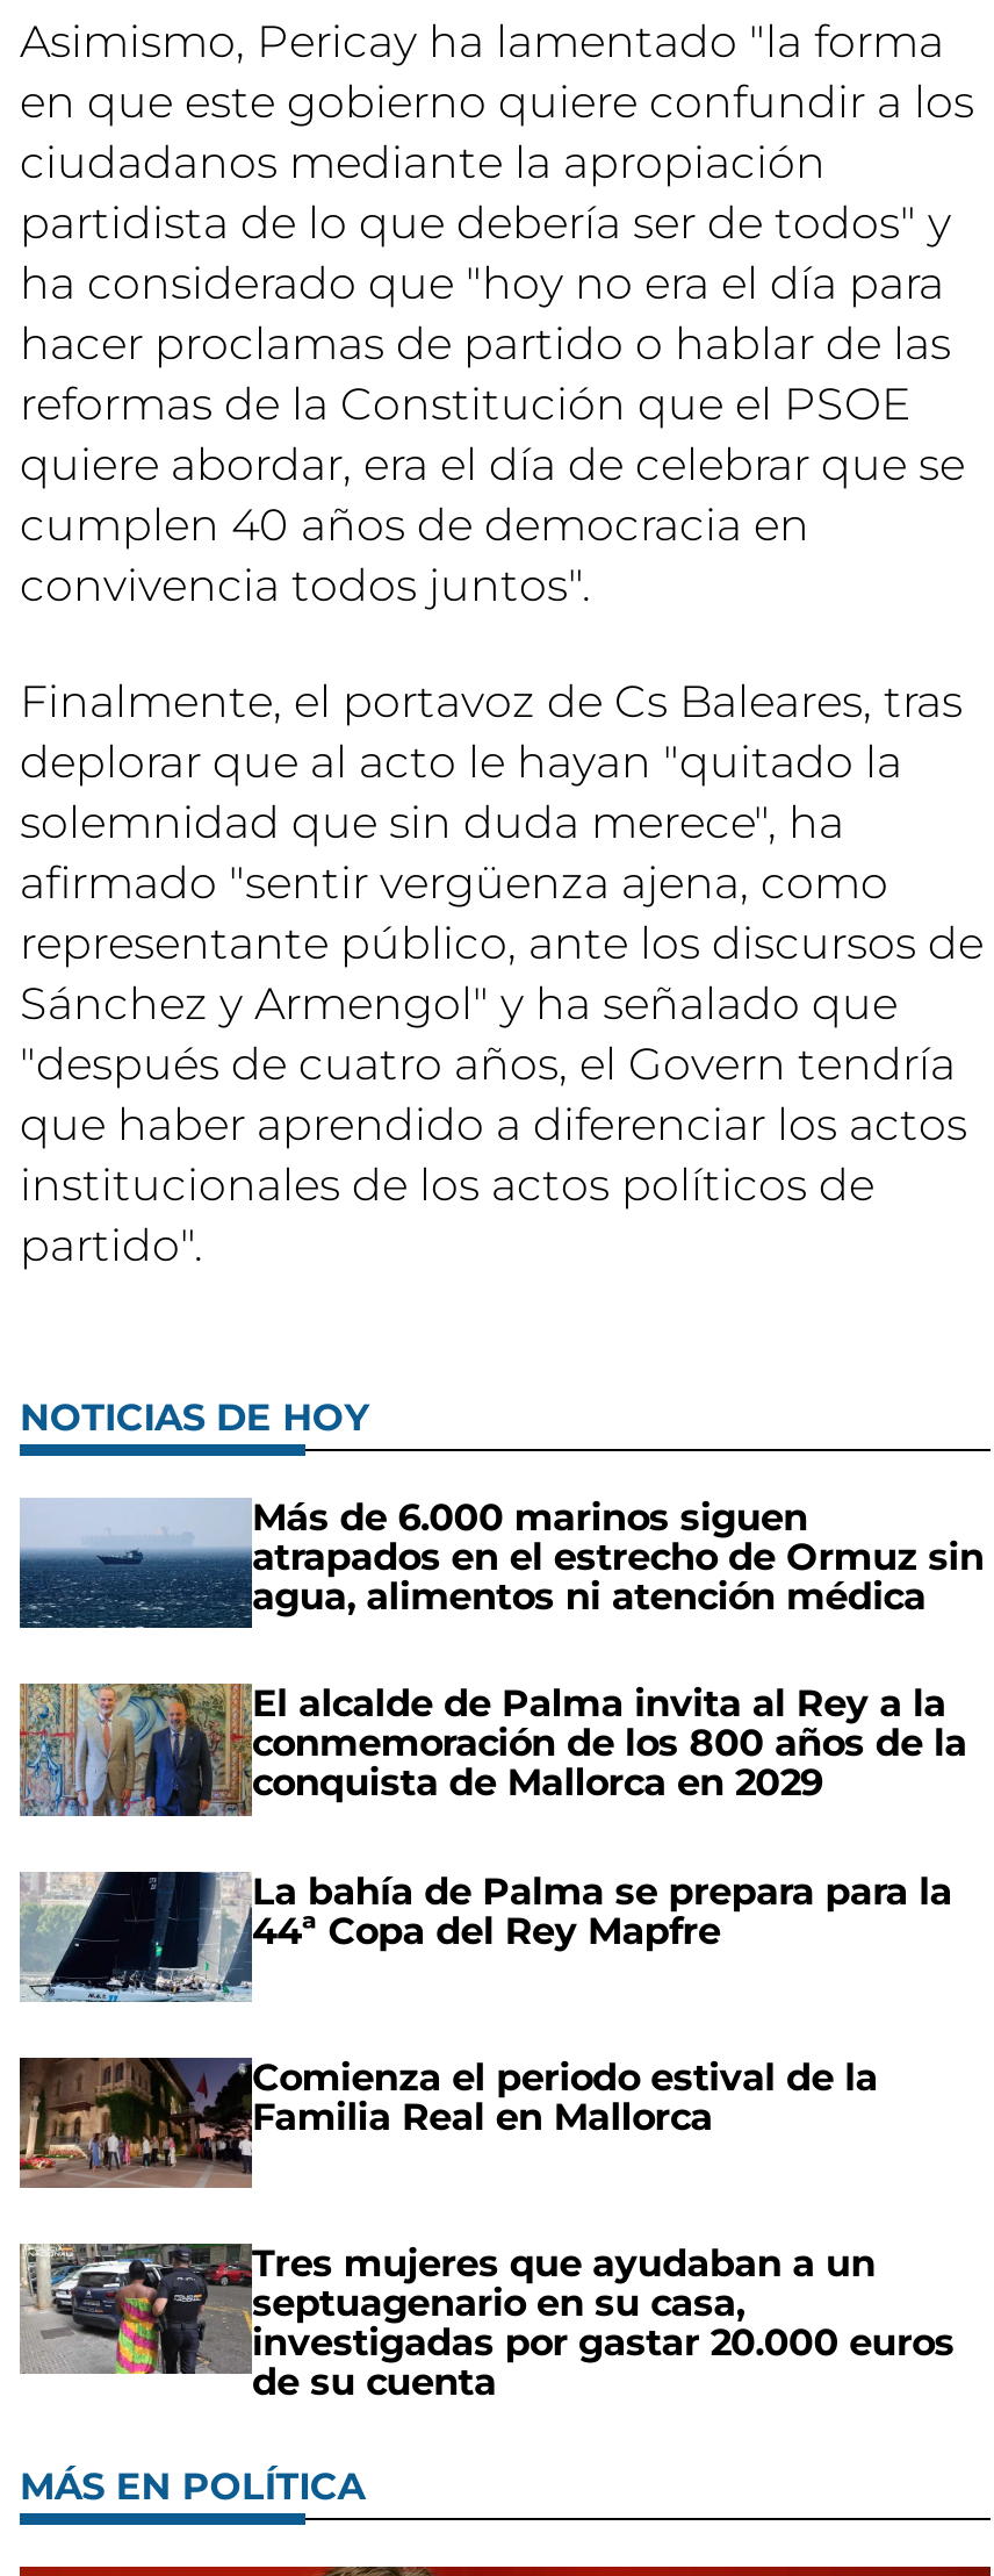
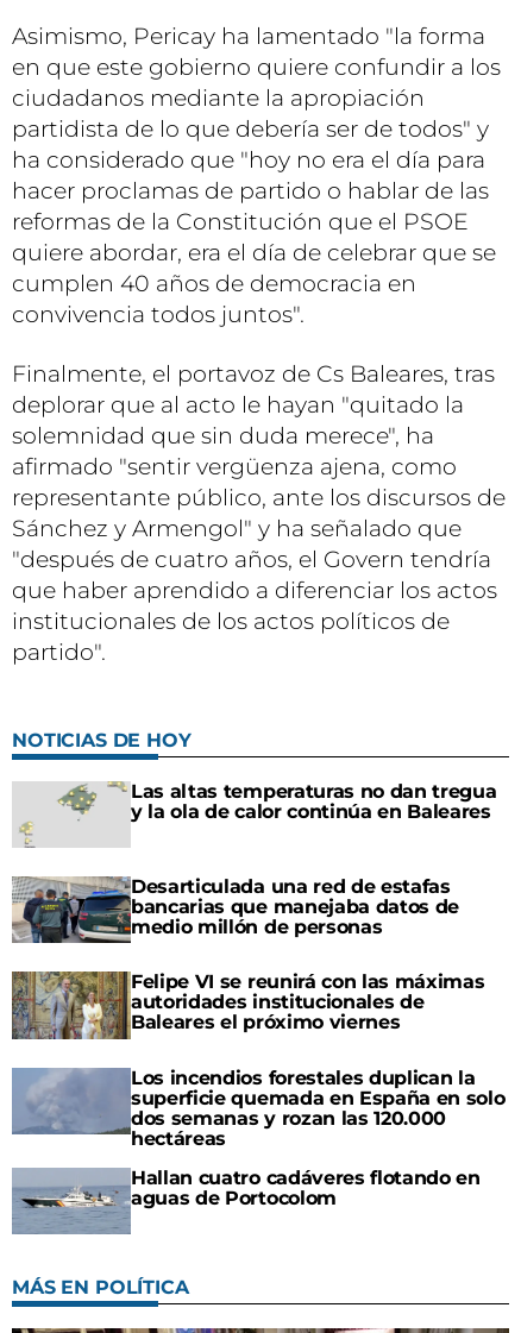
[17,1495,984,1630] [image] | Más de 6.000 marinos siguen | atrapados en el estrecho de Ormuz sin | agua, alimentos ni atención médica -> [12,780,497,848] [image] | Las altas temperaturas no dan tregua | y la ola de calor continúa en Baleares
[17,1682,967,1818] [image] | El alcalde de Palma invita al Rey a la | conmemoración de los 800 años de la | conquista de Mallorca en 2029 -> [12,875,459,944] [image] | Desarticulada una red de estafas | bancarias que manejaba datos de | medio millón de personas
[20,1868,952,2002] [image] | La bahía de Palma se prepara para la | 44ª Copa del Rey Mapfre -> [11,970,485,1040] [image] | Felipe VI se reunirá con las máximas | autoridades institucionales de | Baleares el próximo viernes
[17,2055,878,2188] [image] | Comienza el periodo estival de la | Familia Real en Mallorca -> [11,1066,505,1149] [image] | Los incendios forestales duplican la | superficie quemada en España en solo | dos semanas y rozan las 120.000 | hectáreas
[17,2241,955,2404] [image] | Tres mujeres que ayudaban a un | septuagenario en su casa, | investigadas por gastar 20.000 euros | de su cuenta -> [11,1163,480,1235] [image] | Hallan cuatro cadáveres flotando en | aguas de Portocolom

